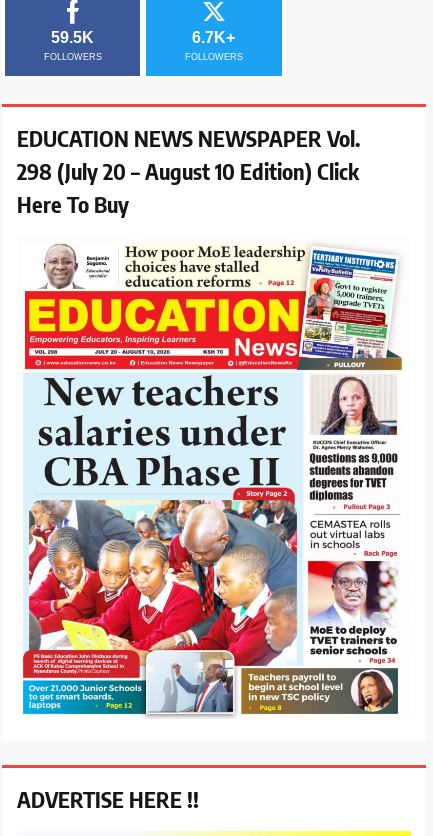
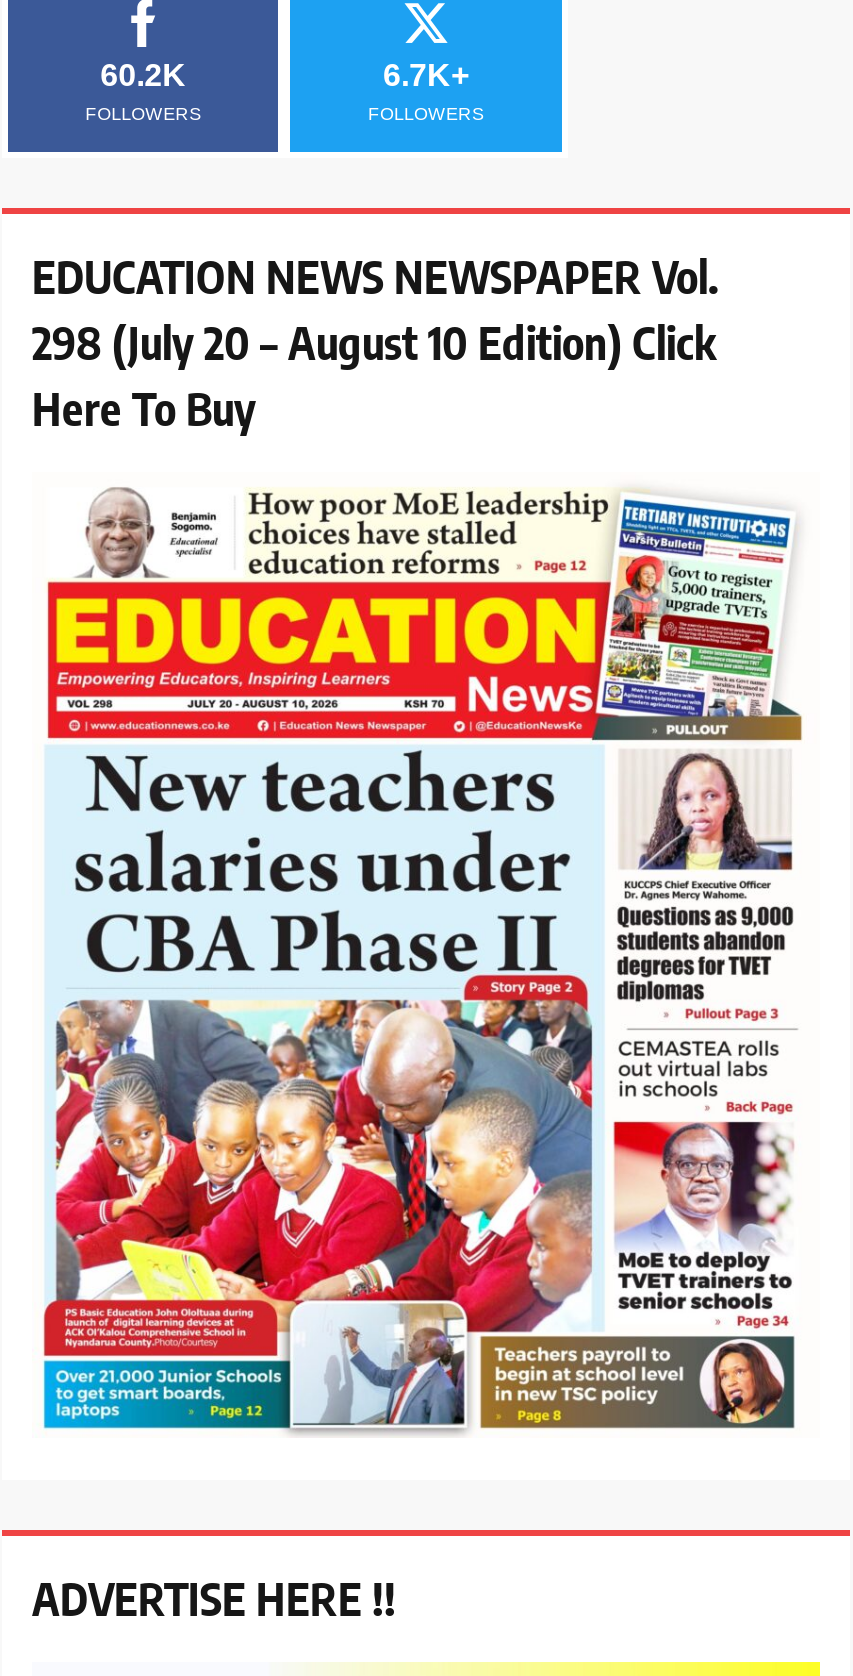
[51,29,94,46] 59.5K -> [100,59,186,93] 60.2K

